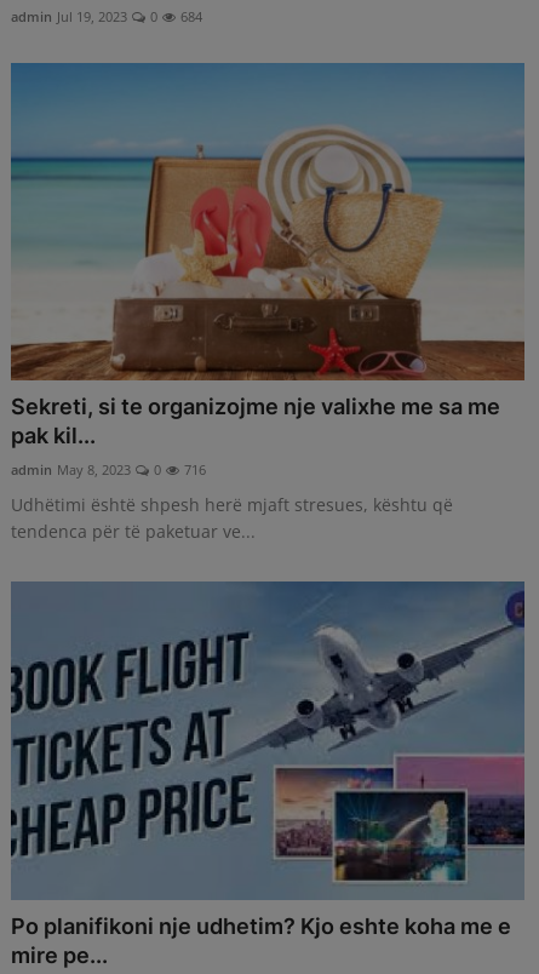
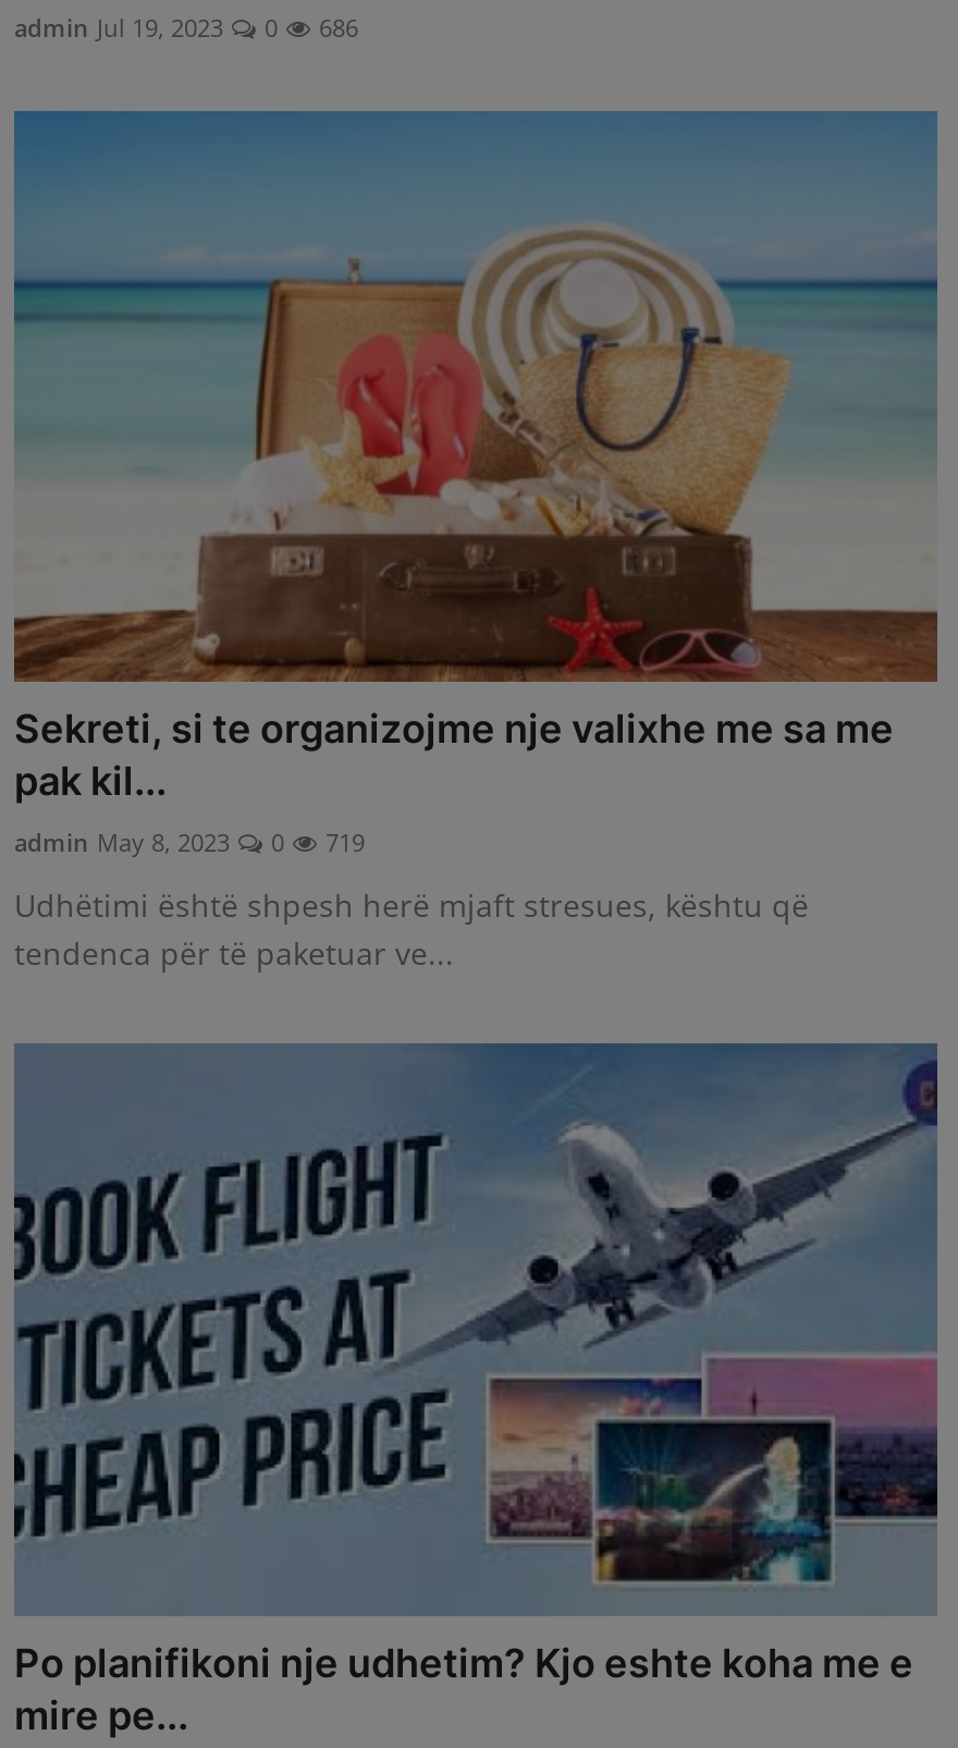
[11,7,202,25] admin Jul 19, 2023 0 684 -> [14,11,358,44] admin Jul 19, 2023 0 686
[11,461,206,479] admin May 8, 2023 0 716 -> [14,826,365,859] admin May 8, 2023 0 719

